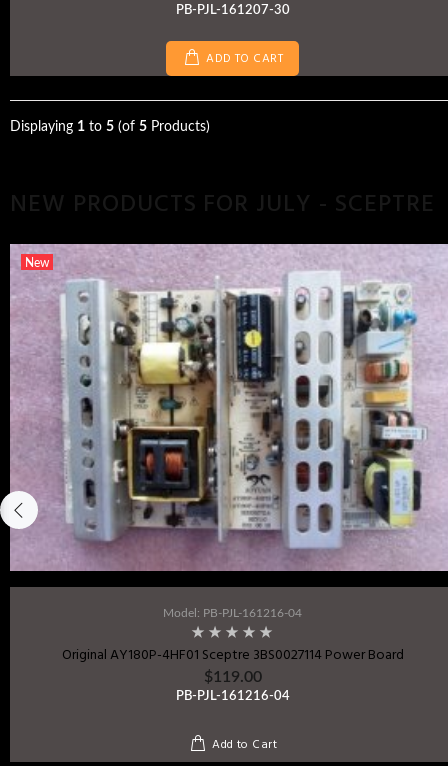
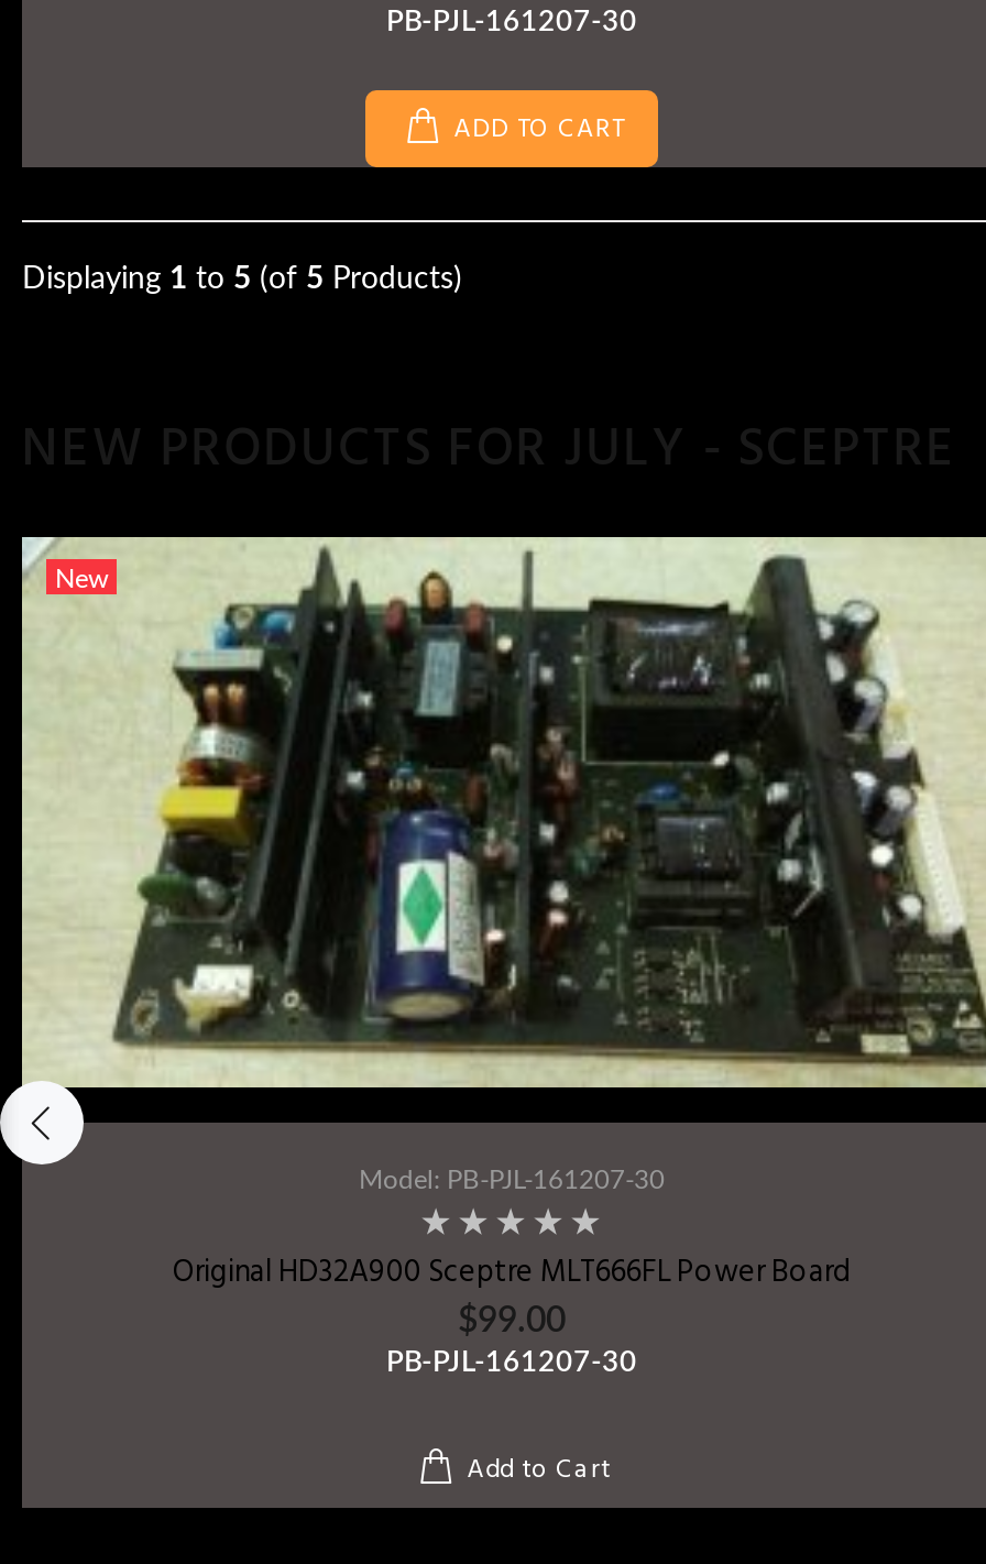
[10,244,445,619] [image] | Model: PB-PJL-161216-04 -> [22,537,979,1192] [image] | Model: PB-PJL-161207-30
[61,644,403,703] Original AY180P-4HF01 Sceptre 3BS0027114 Power Board | $119.00 | PB-PJL-161216-04 -> [173,1247,851,1377] Original HD32A900 Sceptre MLT666FL Power Board | $99.00 | PB-PJL-161207-30

